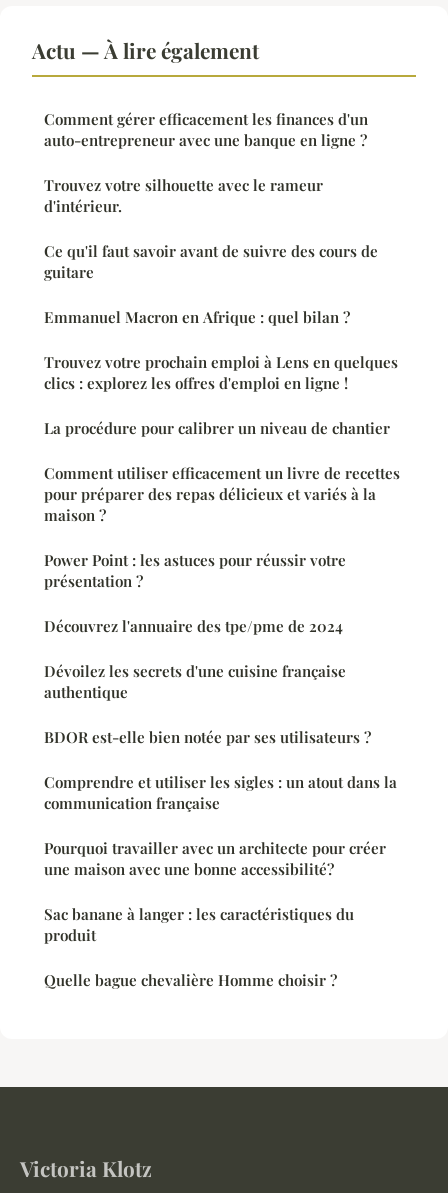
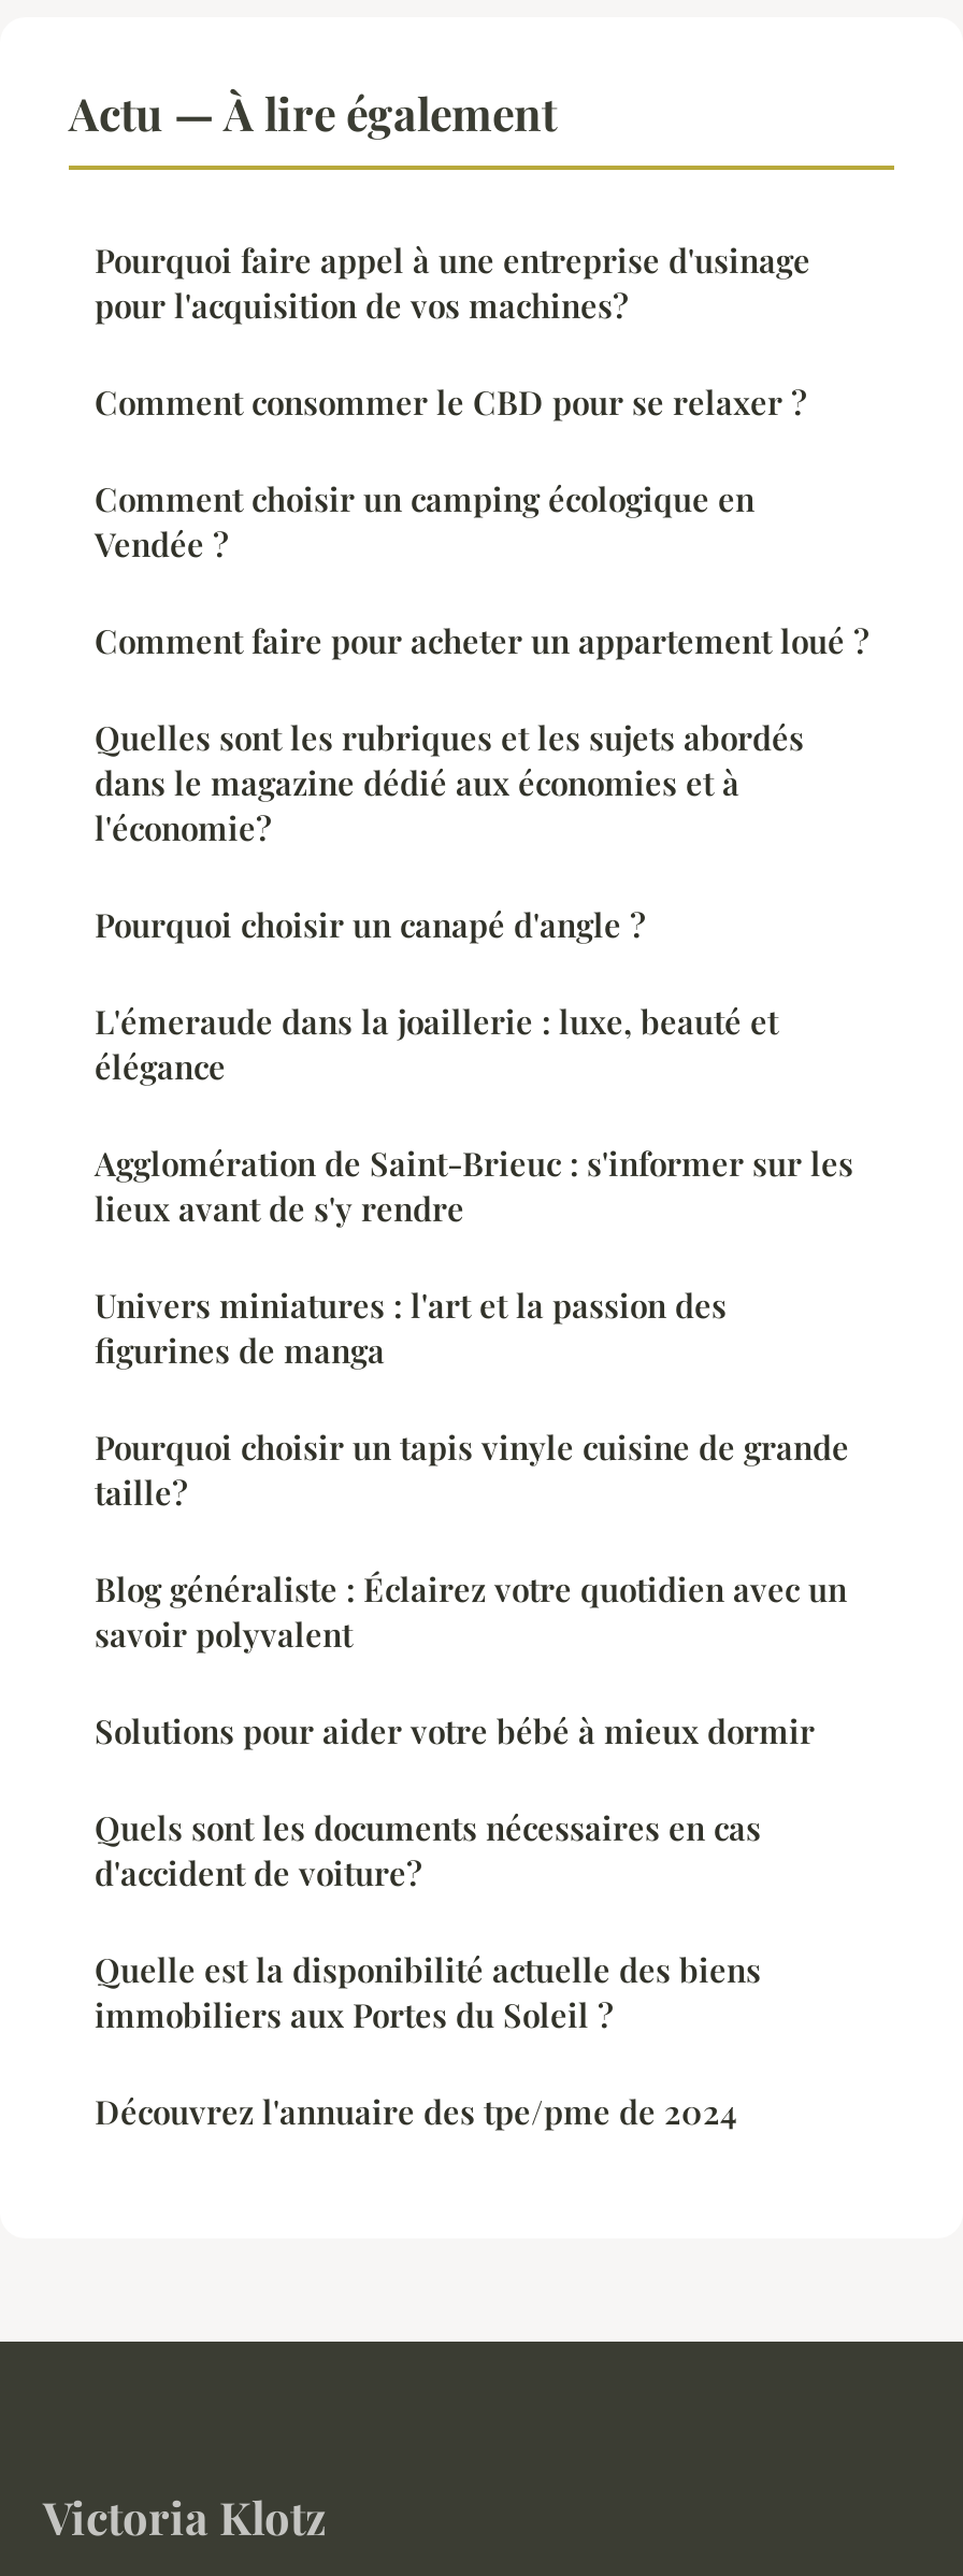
[44,109,400,591] Comment gérer efficacement les finances d'un | auto-entrepreneur avec une banque en ligne ? | Trouvez votre silhouette avec le rameur | d'intérieur. | Ce qu'il faut savoir avant de suivre des cours de | guitare | Emmanuel Macron en Afrique : quel bilan ? | Trouvez votre prochain emploi à Lens en quelques | clics : explorez les offres d'emploi en ligne ! | La procédure pour calibrer un niveau de chantier | Comment utiliser efficacement un livre de recettes | pour préparer des repas délicieux et variés à la | maison ? | Power Point : les astuces pour réussir votre | présentation ? -> [95,239,868,2037] Pourquoi faire appel à une entreprise d'usinage | pour l'acquisition de vos machines? | Comment consommer le CBD pour se relaxer ? | Comment choisir un camping écologique en | Vendée ? | Comment faire pour acheter un appartement loué ? | Quelles sont les rubriques et les sujets abordés | dans le magazine dédié aux économies et à | l'économie? | Pourquoi choisir un canapé d'angle ? | L'émeraude dans la joaillerie : luxe, beauté et | élégance | Agglomération de Saint-Brieuc : s'informer sur les | lieux avant de s'y rendre | Univers miniatures : l'art et la passion des | figurines de manga | Pourquoi choisir un tapis vinyle cuisine de grande | taille? | Blog généraliste : Éclairez votre quotidien avec un | savoir polyvalent | Solutions pour aider votre bébé à mieux dormir | Quels sont les documents nécessaires en cas | d'accident de voiture? | Quelle est la disponibilité actuelle des biens | immobiliers aux Portes du Soleil ?
moved [44,616,343,636] -> [95,2090,737,2133]: Découvrez l'annuaire des tpe/pme de 2024
[44,661,397,990] Dévoilez les secrets d'une cuisine française | authentique | BDOR est-elle bien notée par ses utilisateurs ? | Comprendre et utiliser les sigles : un atout dans la | communication française | Pourquoi travailler avec un architecte pour créer | une maison avec une bonne accessibilité? | Sac banane à langer : les caractéristiques du | produit | Quelle bague chevalière Homme choisir ? -> none

